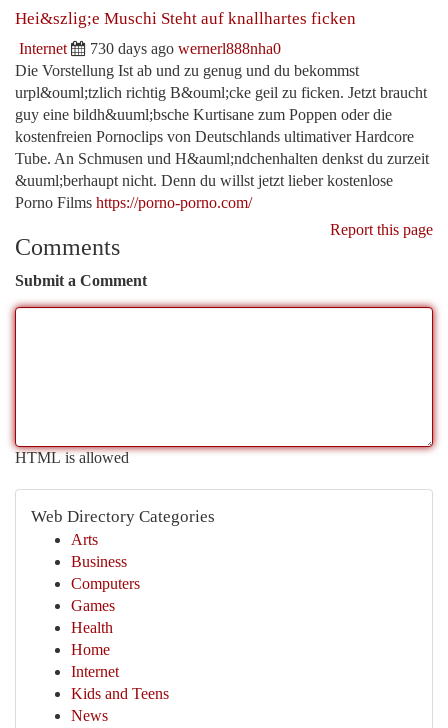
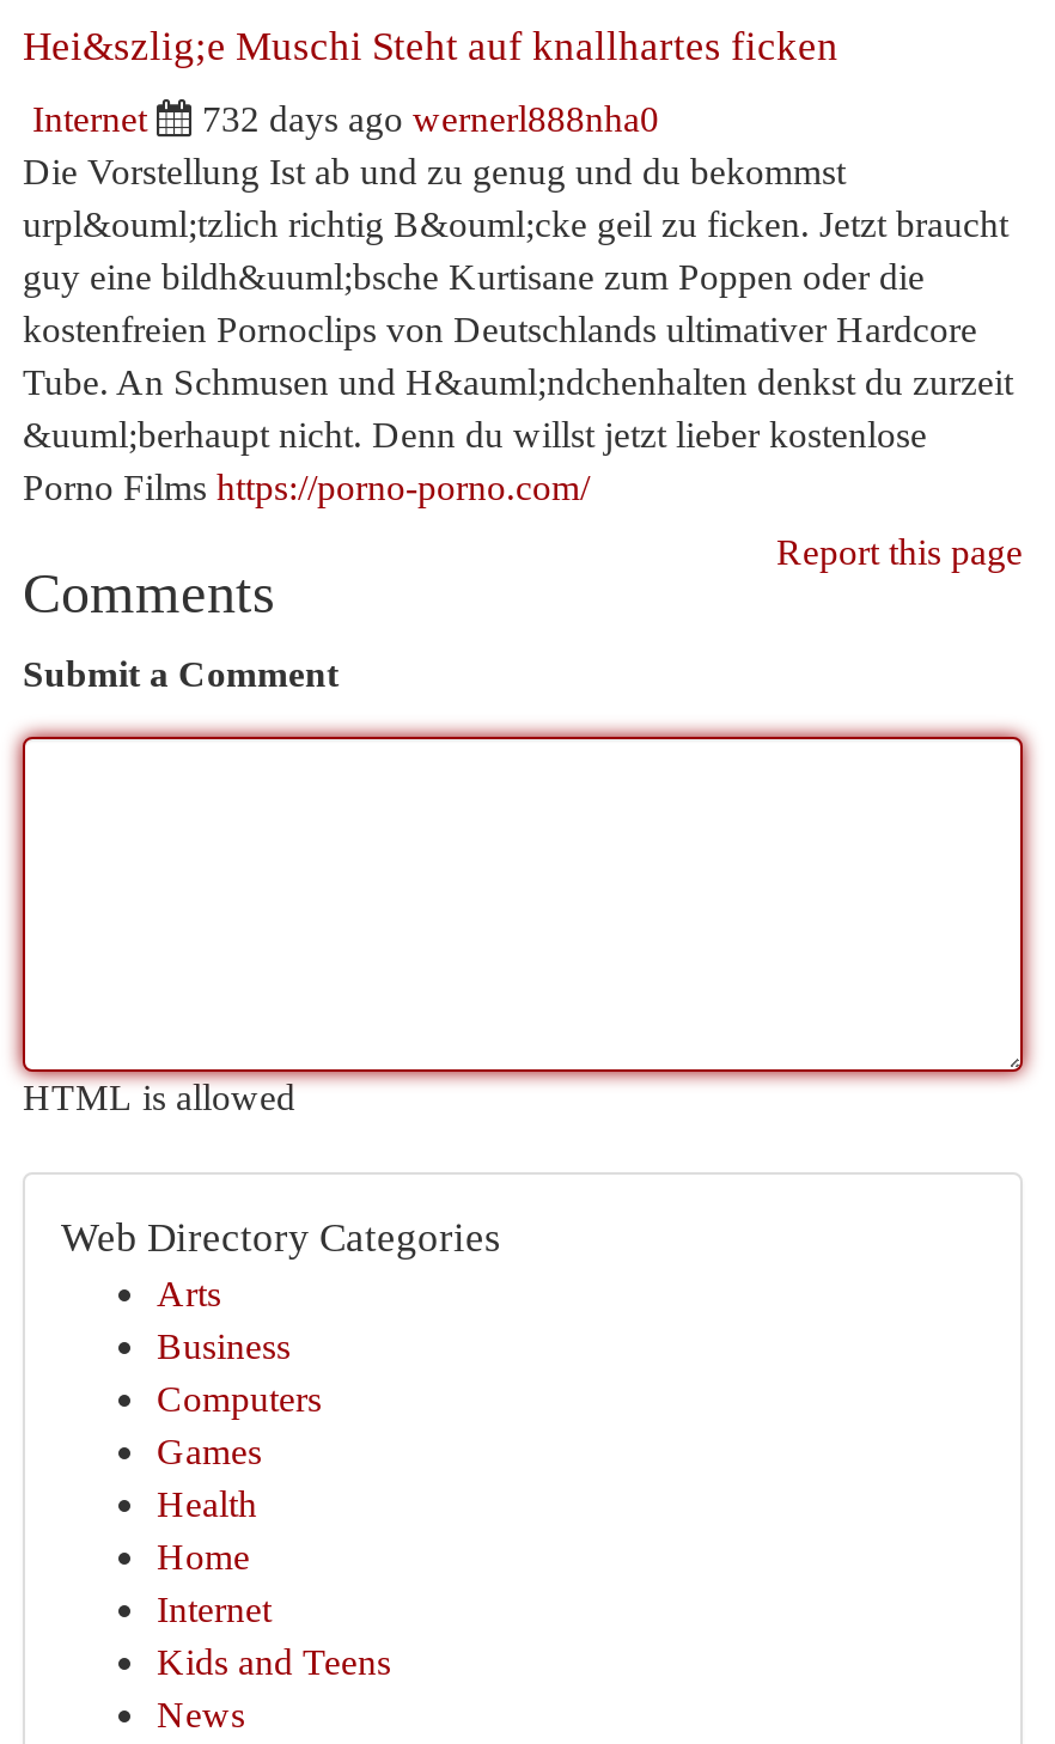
[90,40,281,57] 730 days ago wernerl888nha0 -> [202,98,659,139] 732 days ago wernerl888nha0

